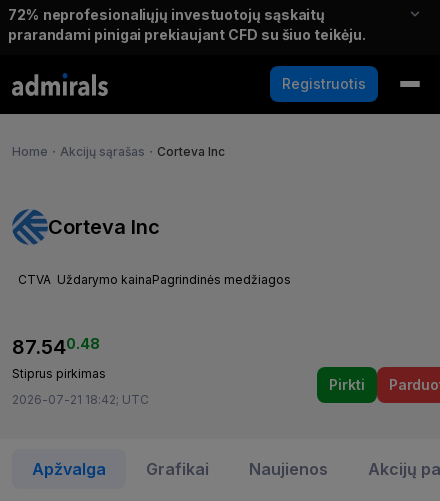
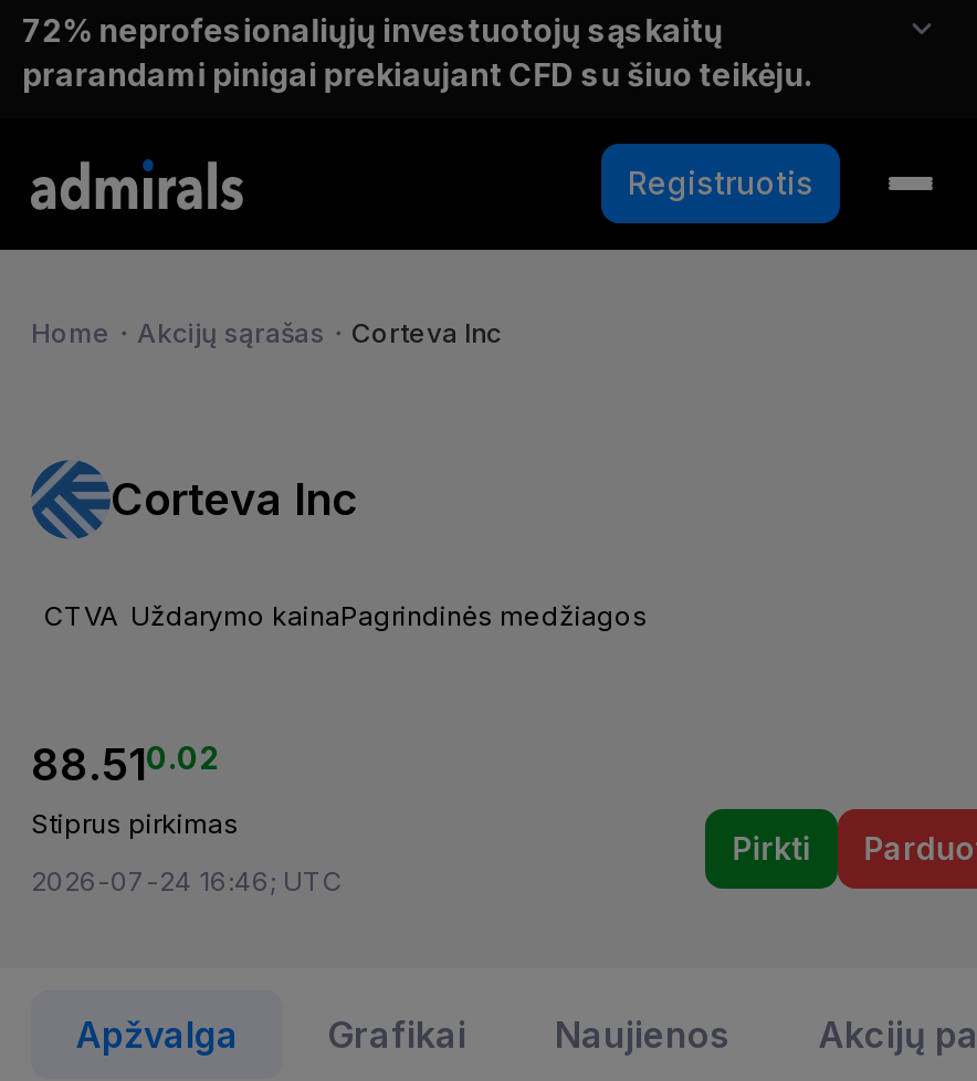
[12,335,100,359] 87.540.48 -> [31,739,219,792] 88.510.02
[12,392,149,407] 2026-07-21 18:42; UTC -> [31,865,343,898] 2026-07-24 16:46; UTC

